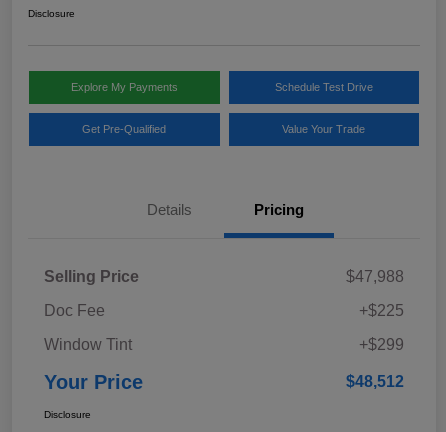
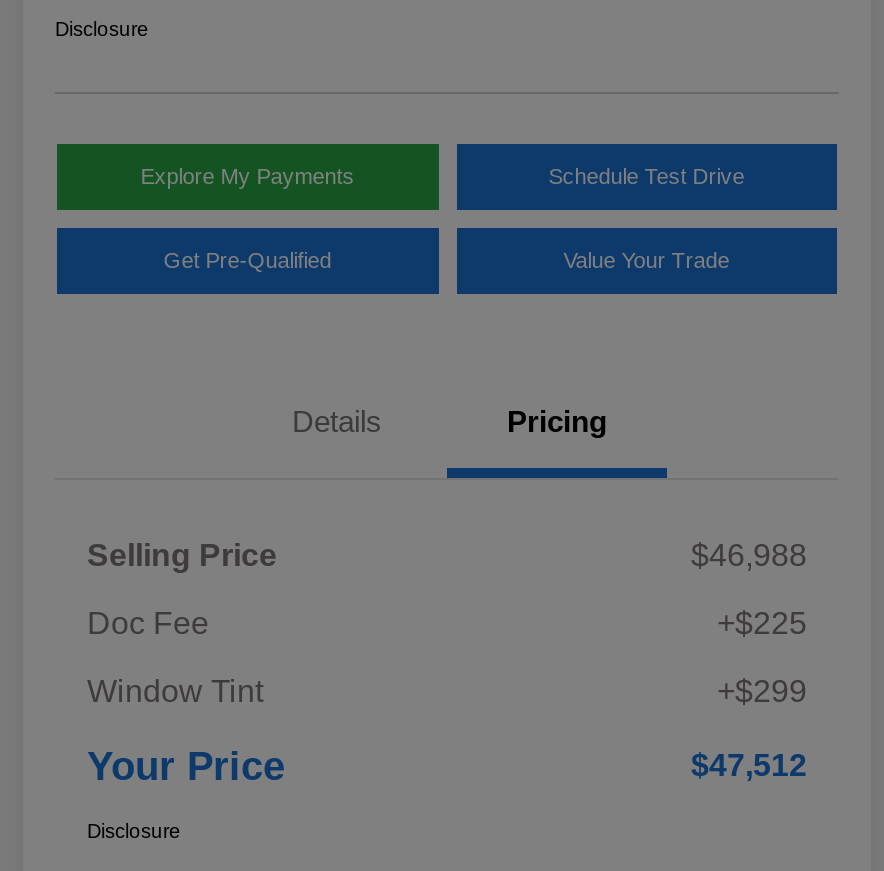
[346,268,404,285] $47,988 -> [691,537,807,571] $46,988
[346,373,404,390] $48,512 -> [691,747,807,781] $47,512

